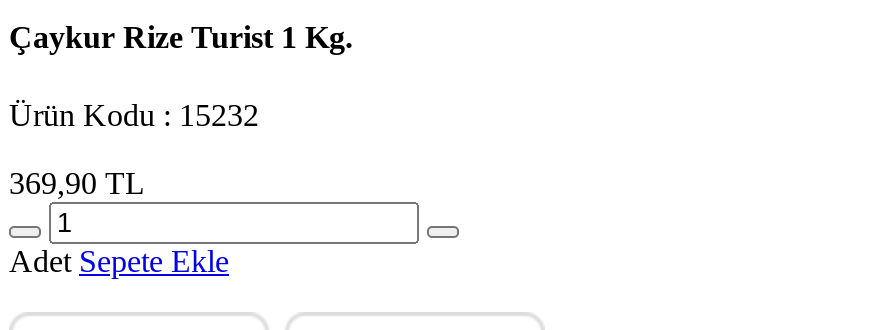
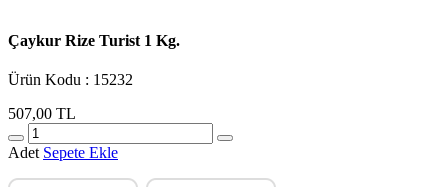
[9,166,145,200] 369,90 TL -> [8,105,76,122] 507,00 TL

